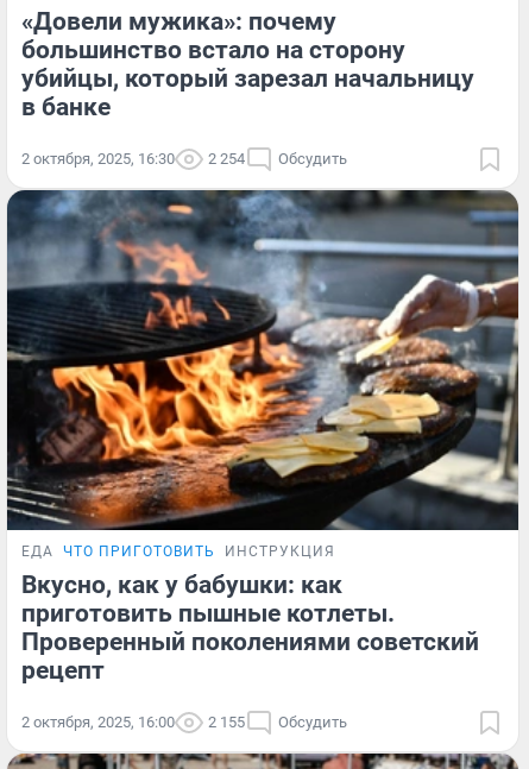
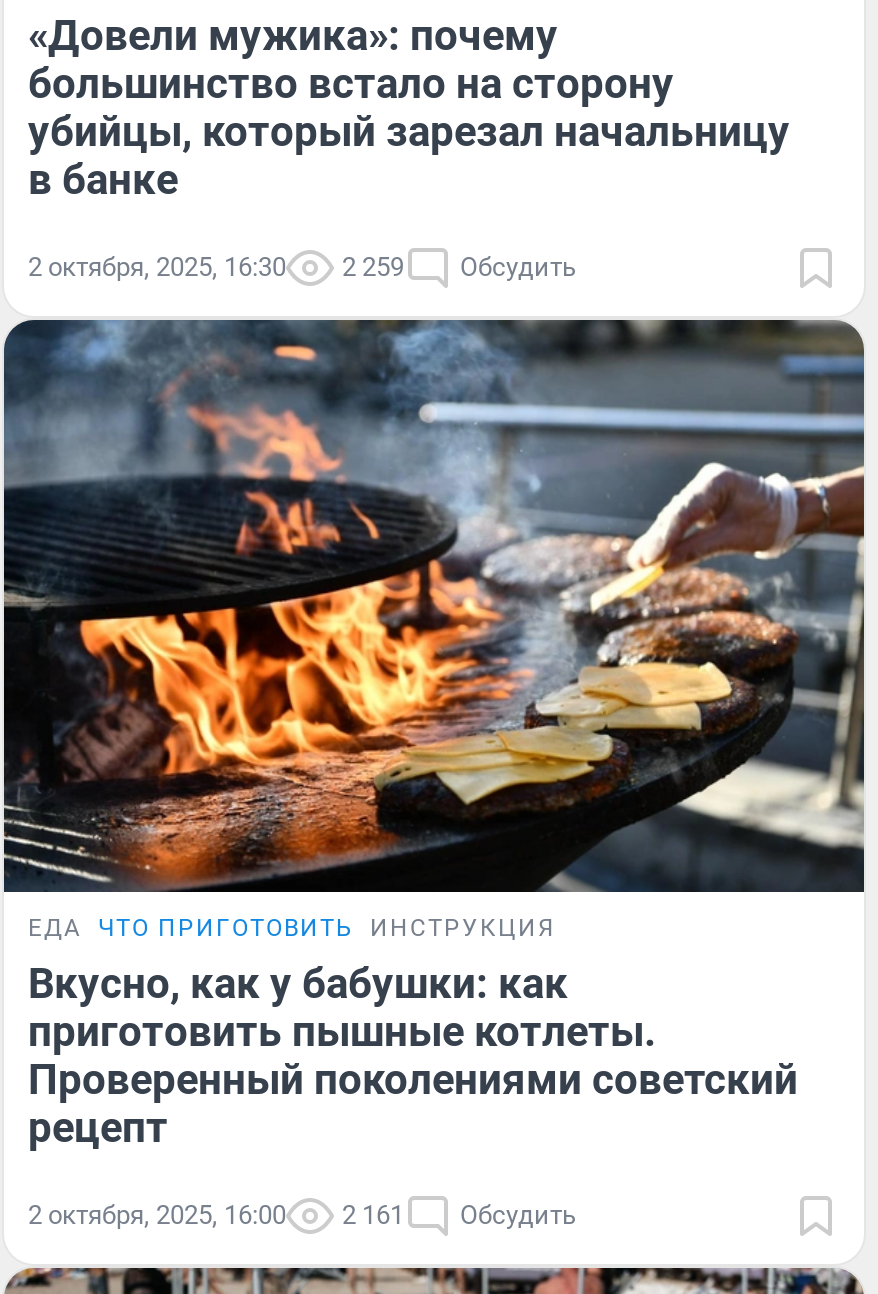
[21,149,347,167] 2 октября, 2025, 16:30 2 254 Обсудить -> [28,251,576,281] 2 октября, 2025, 16:30 2 259 Обсудить
[21,713,347,731] 2 октября, 2025, 16:00 2 155 Обсудить -> [28,1200,576,1230] 2 октября, 2025, 16:00 2 161 Обсудить

